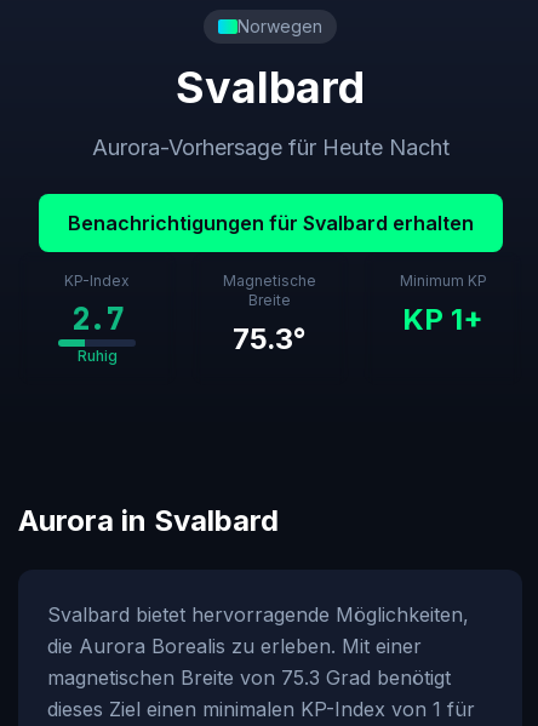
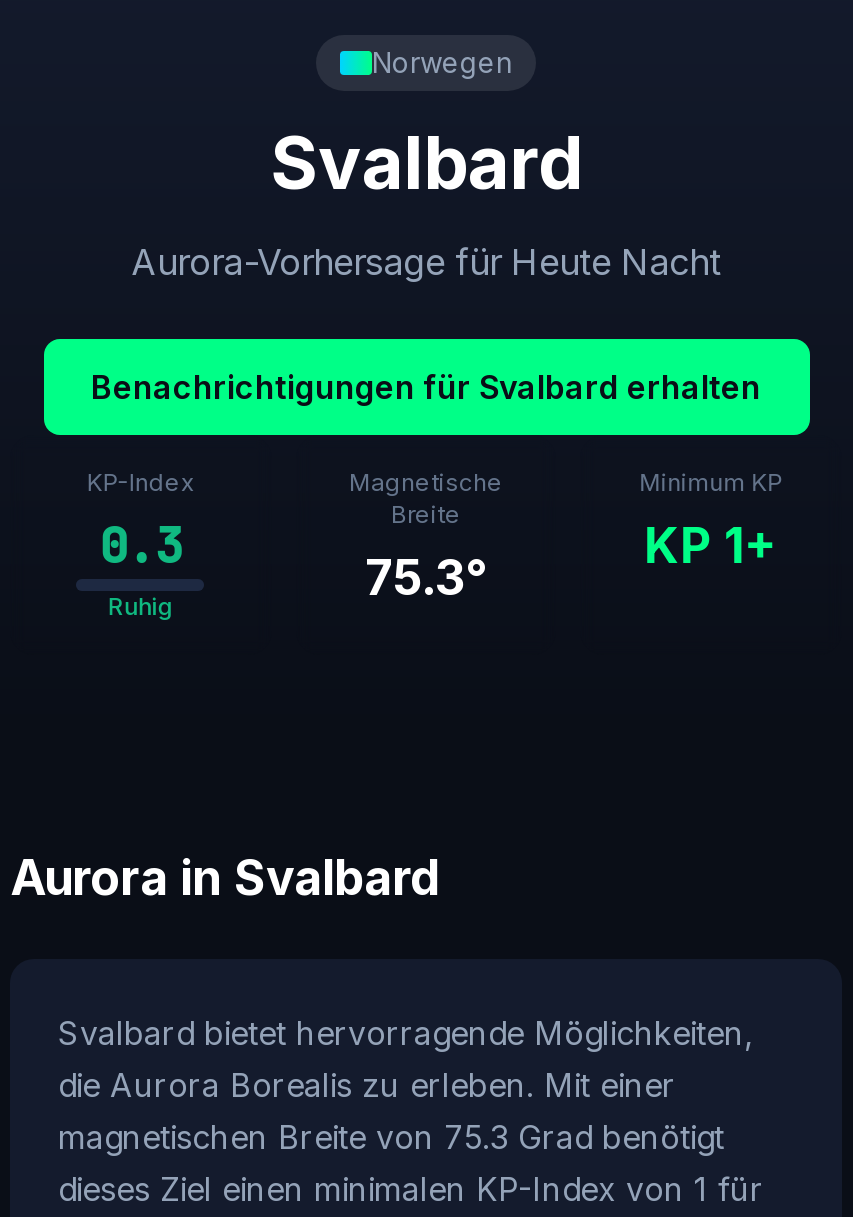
[72,301,123,338] 2.7 -> [99,515,183,577] 0.3

